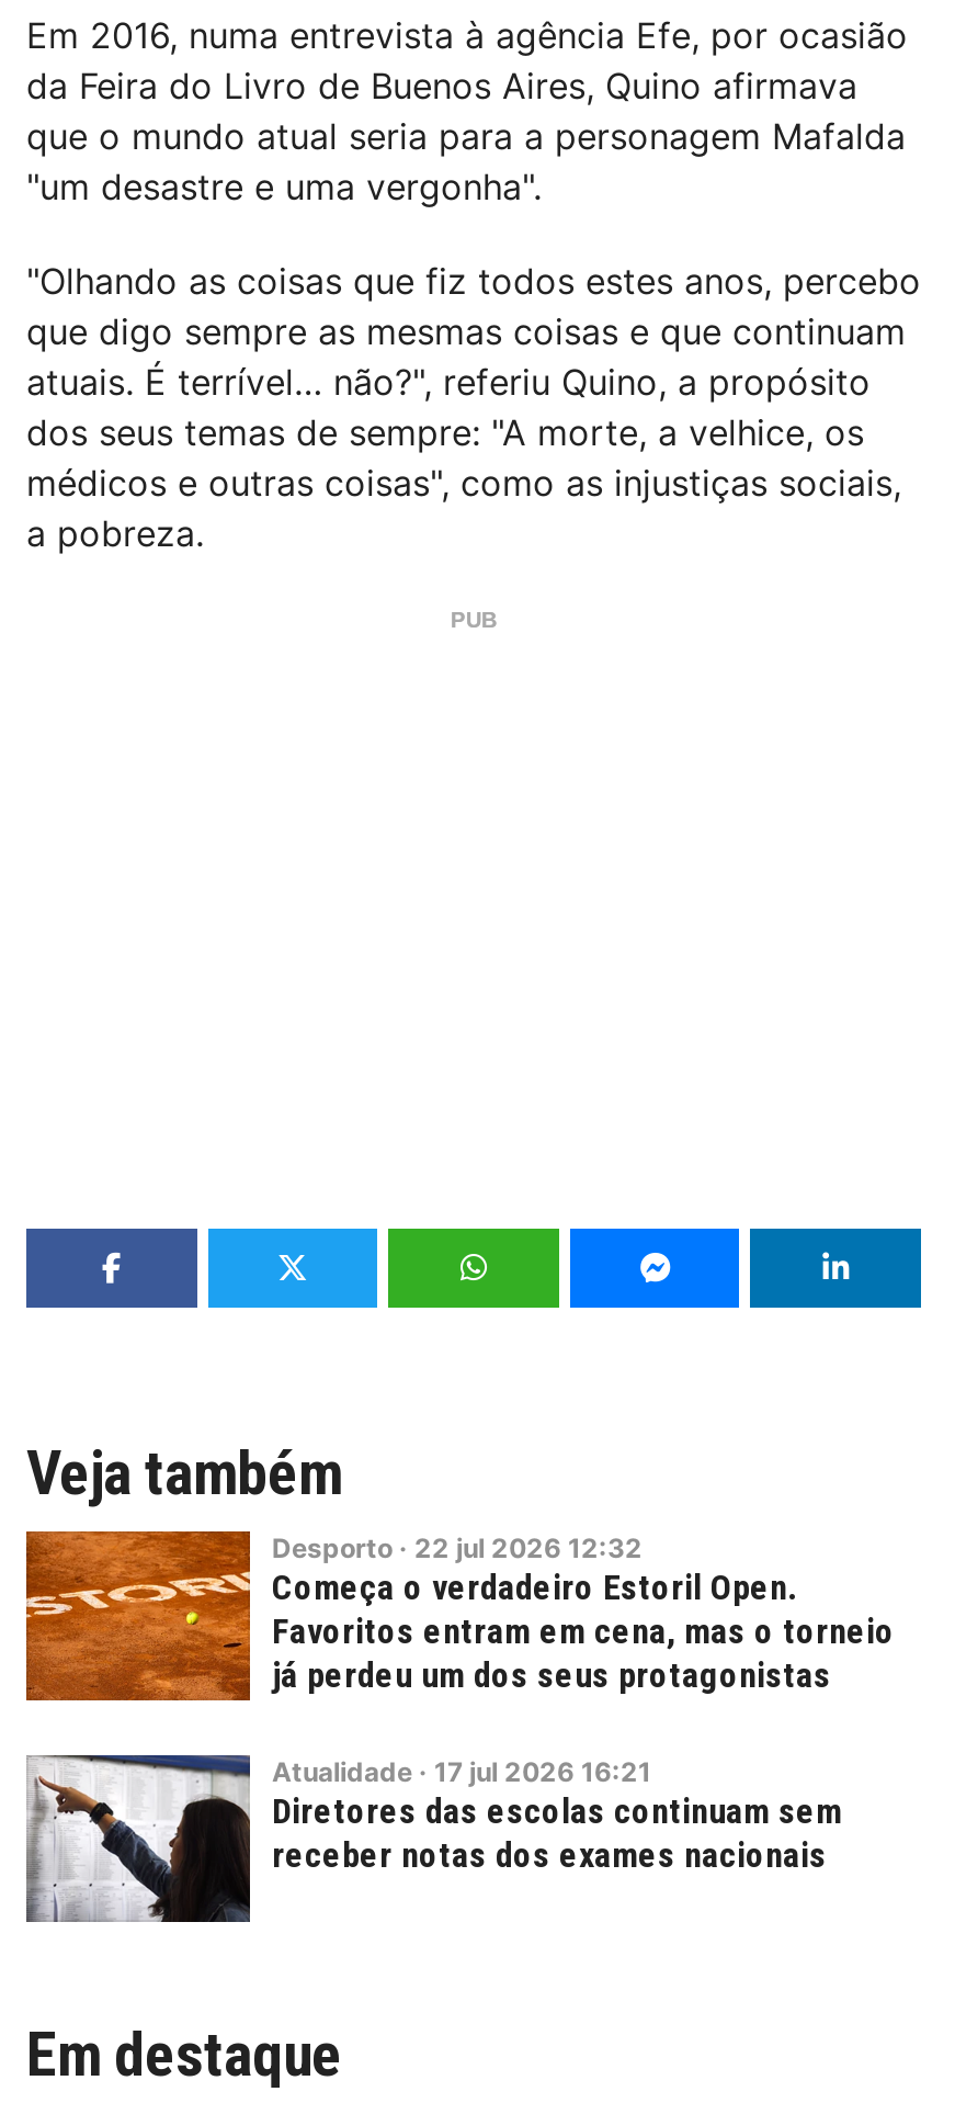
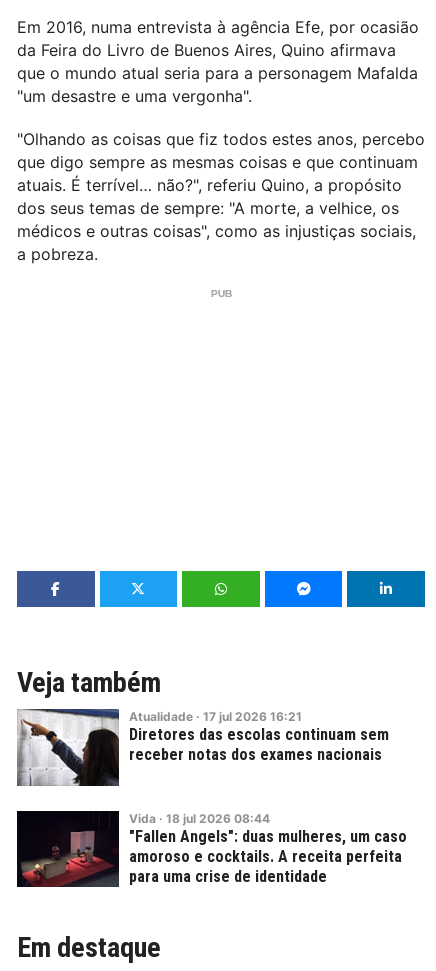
[24,1529,895,1703] [image] | Desporto · 22 jul 2026 12:32 | Começa o verdadeiro Estoril Open. | Favoritos entram em cena, mas o torneio | já perdeu um dos seus protagonistas -> none
moved [24,1751,842,1926] -> [16,707,389,787]: [image] | Atualidade · 17 jul 2026 16:21 | Diretores das escolas continuam sem | receber notas dos exames nacionais
none -> [16,810,407,888] [image] | Vida · 18 jul 2026 08:44 | "Fallen Angels": duas mulheres, um caso | amoroso e cocktails. A receita perfeita | para uma crise de identidade

